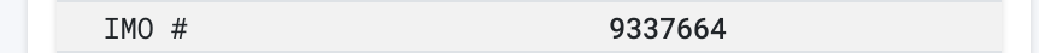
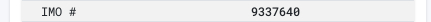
[609,7,727,46] 9337664 -> [251,3,300,19] 9337640

